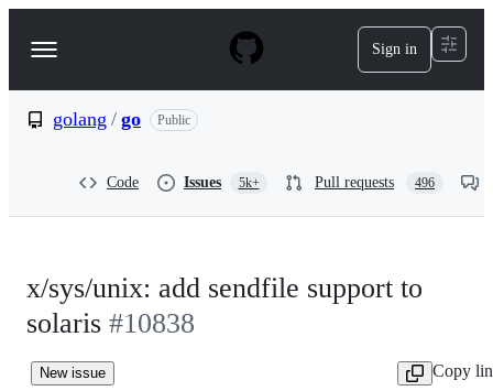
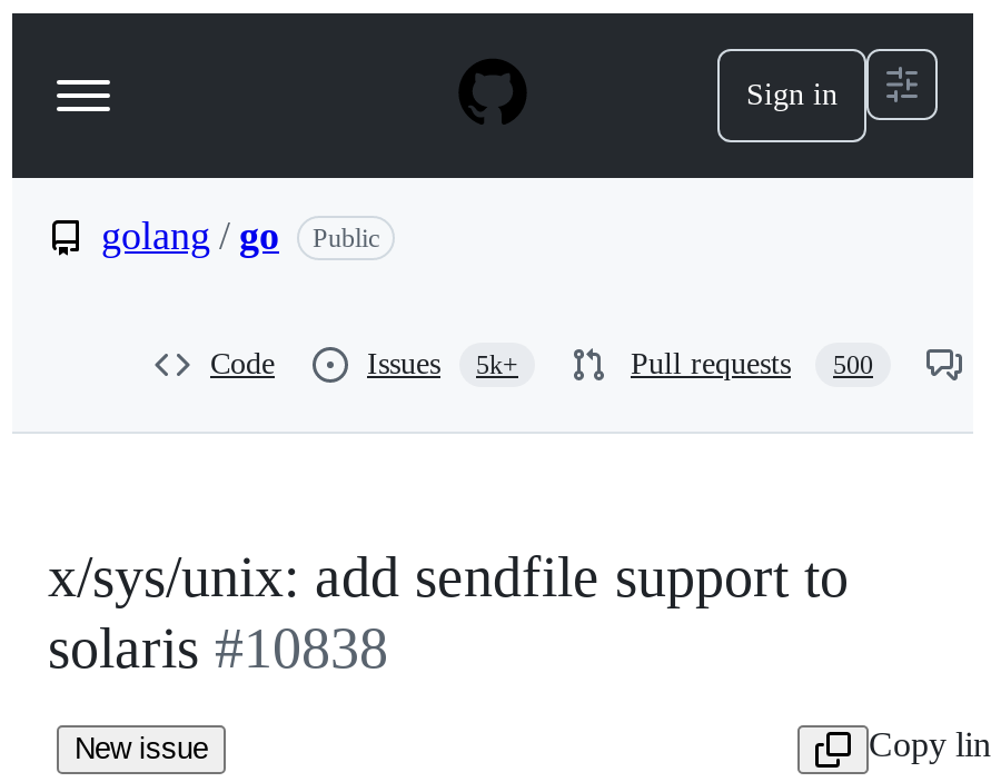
[315,174,435,191] Pull requests 496 -> [631,347,873,380] Pull requests 500

